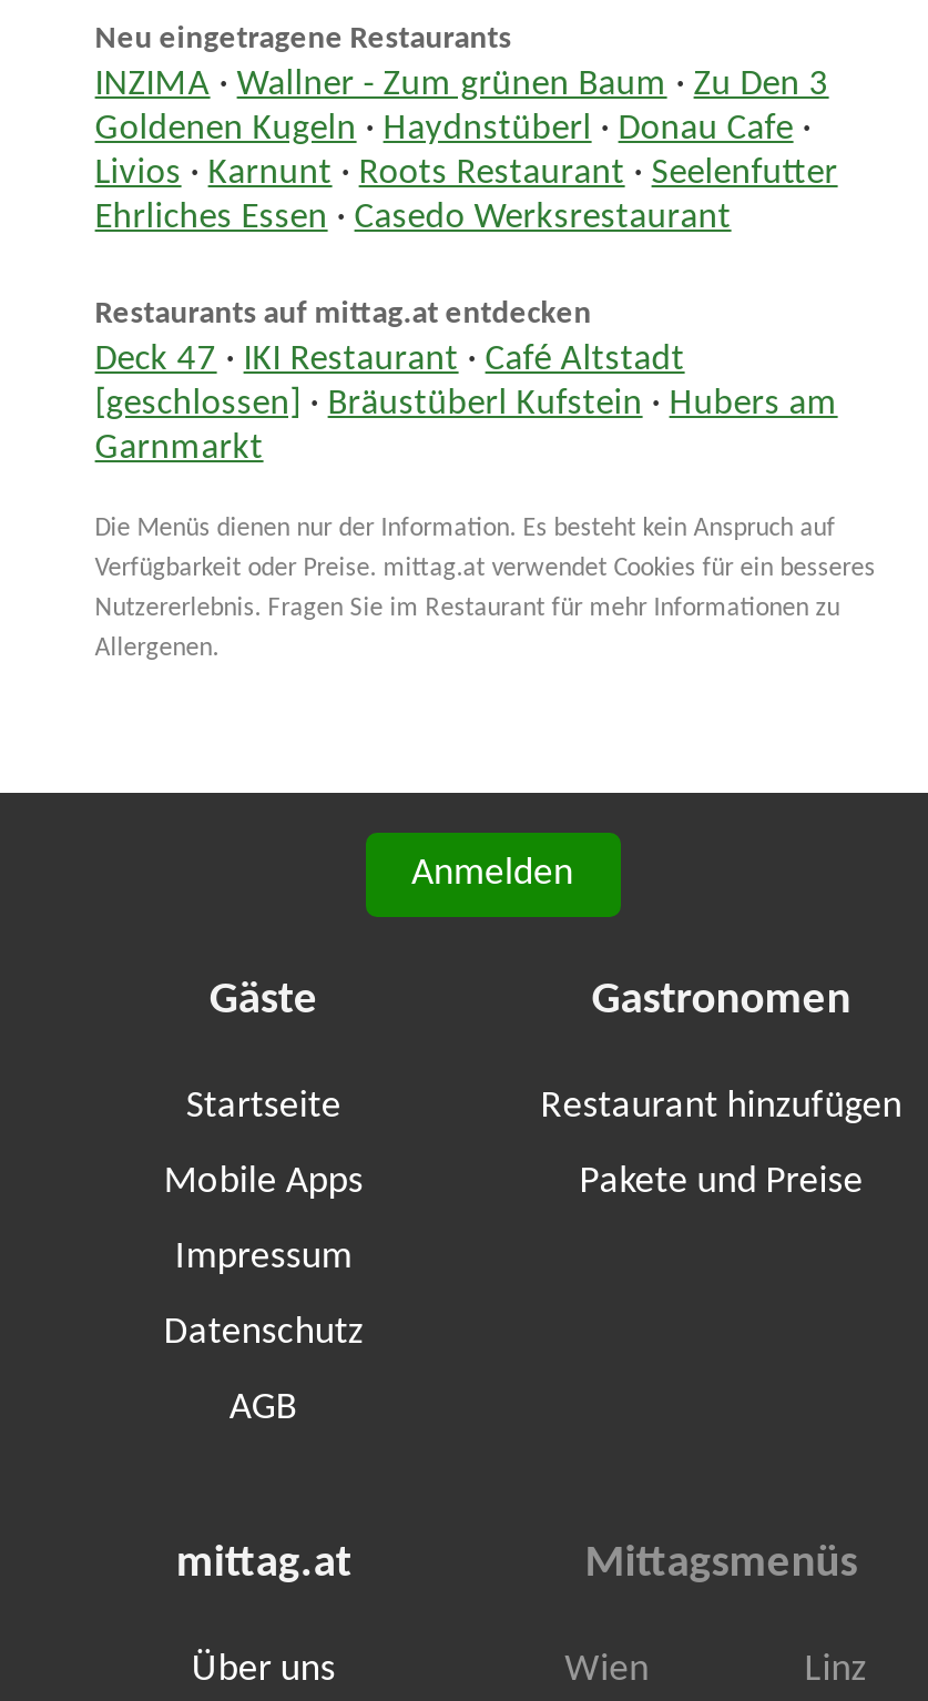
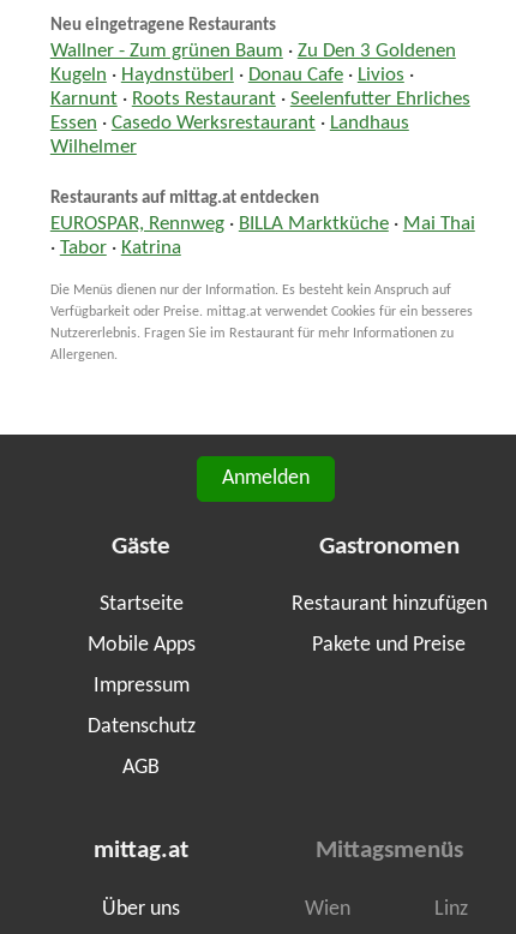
[95,67,838,236] INZIMA · Wallner - Zum grünen Baum · Zu Den 3 | Goldenen Kugeln · Haydnstüberl · Donau Cafe · | Livios · Karnunt · Roots Restaurant · Seelenfutter | Ehrliches Essen · Casedo Werksrestaurant -> [50,42,470,157] Wallner - Zum grünen Baum · Zu Den 3 Goldenen | Kugeln · Haydnstüberl · Donau Cafe · Livios · | Karnunt · Roots Restaurant · Seelenfutter Ehrliches | Essen · Casedo Werksrestaurant · Landhaus | Wilhelmer
moved [95,297,592,330] -> [50,190,319,208]: Restaurants auf mittag.at entdecken
[95,342,838,466] Deck 47 · IKI Restaurant · Café Altstadt | [geschlossen] · Bräustüberl Kufstein · Hubers am | Garnmarkt -> [50,215,475,258] EUROSPAR, Rennweg · BILLA Marktküche · Mai Thai | · Tabor · Katrina

